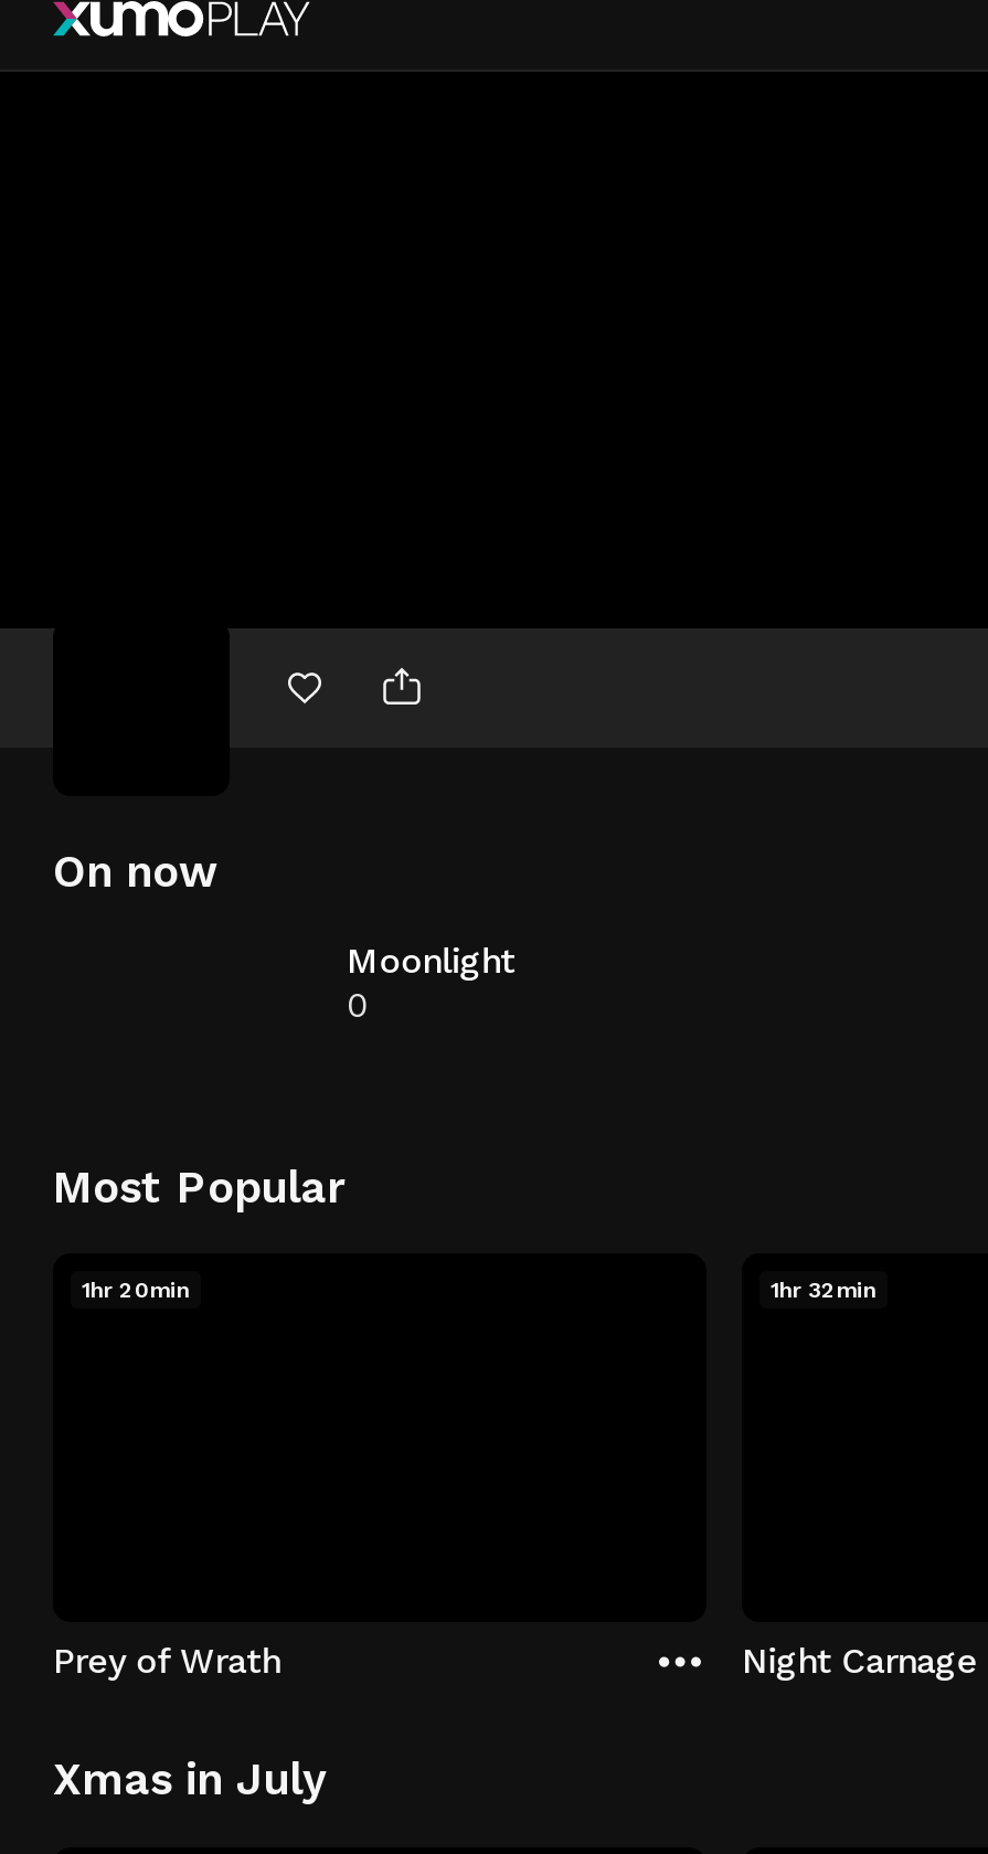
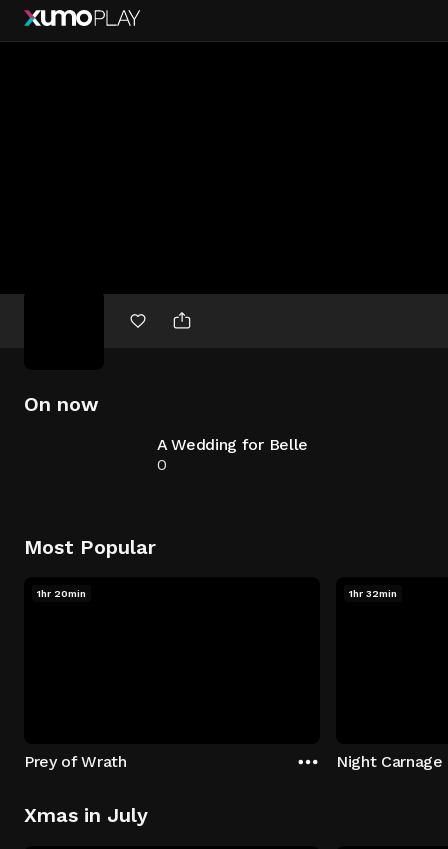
[347,940,515,982] Moonlight -> [157,435,308,454] A Wedding for Belle

